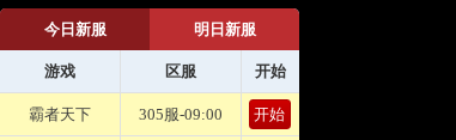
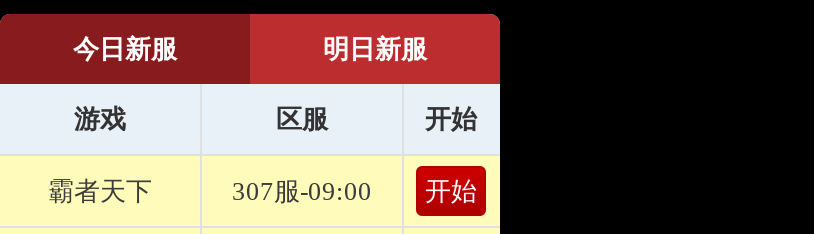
[139,105,285,123] 305服-09:00 开始 -> [232,176,477,206] 307服-09:00 开始

